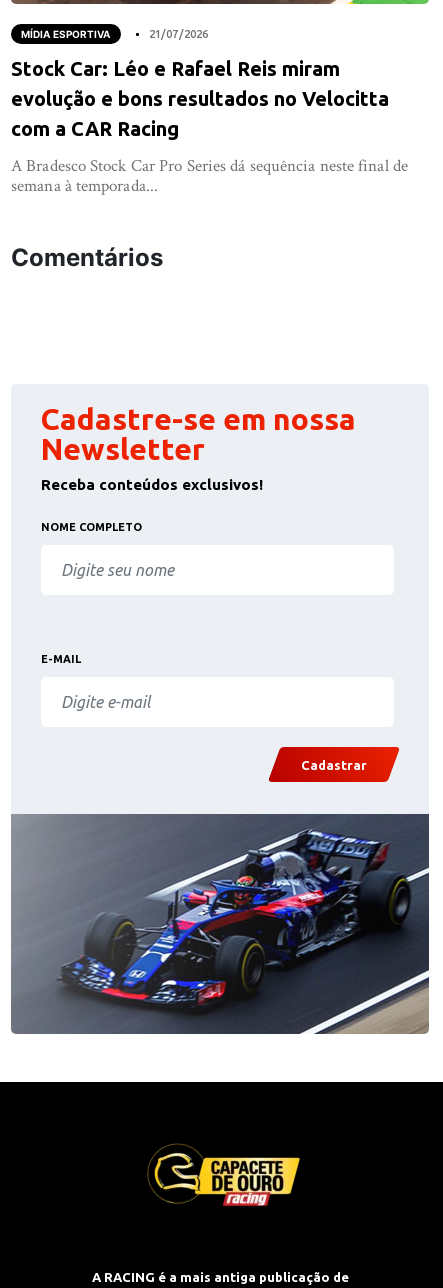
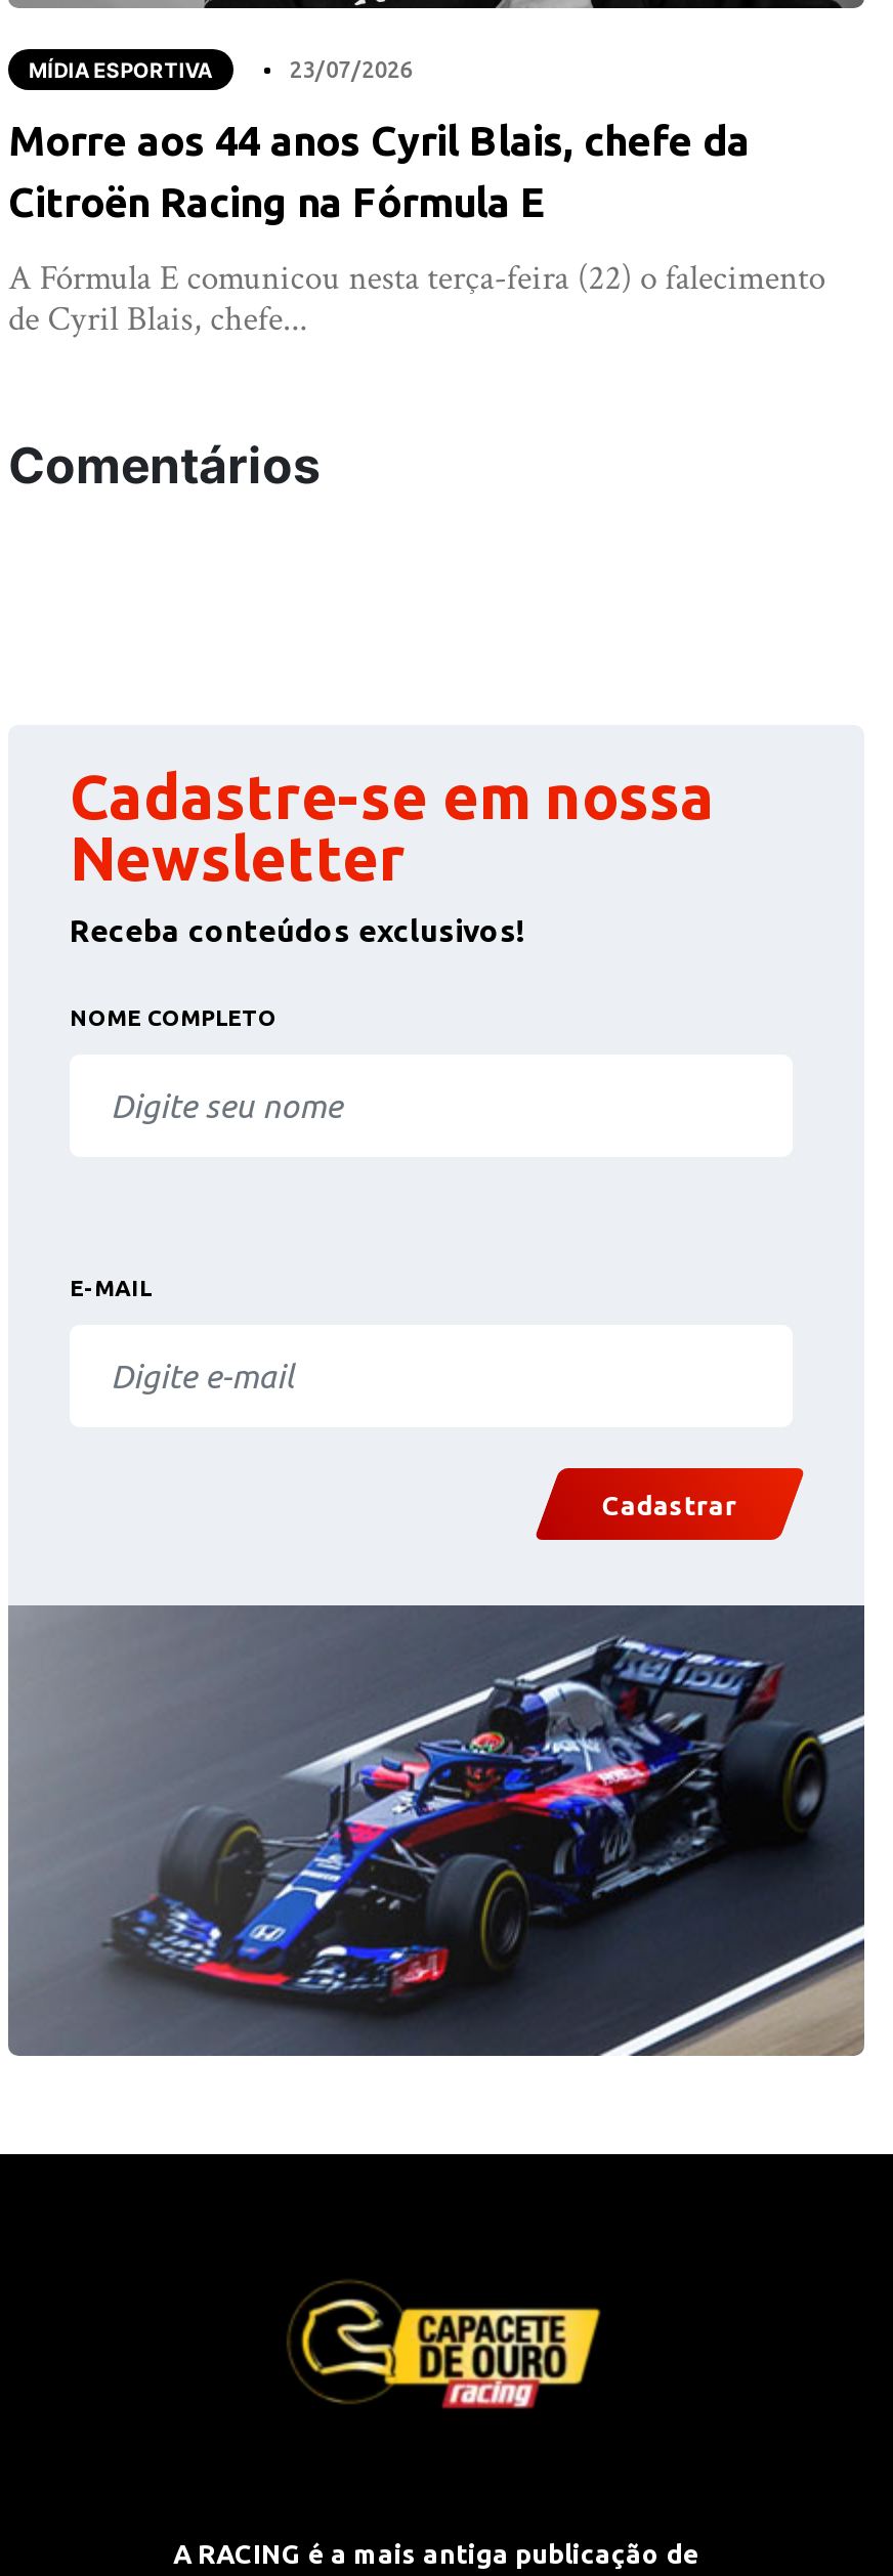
[148,28,208,40] 21/07/2026 -> [290,57,413,81] 23/07/2026
[11,57,389,140] Stock Car: Léo e Rafael Reis miram | evolução e bons resultados no Velocitta | com a CAR Racing -> [8,116,750,225] Morre aos 44 anos Cyril Blais, chefe da | Citroën Racing na Fórmula E
[11,155,408,197] A Bradesco Stock Car Pro Series dá sequência neste final de | semana à temporada... -> [8,255,825,341] A Fórmula E comunicou nesta terça-feira (22) o falecimento | de Cyril Blais, chefe...

